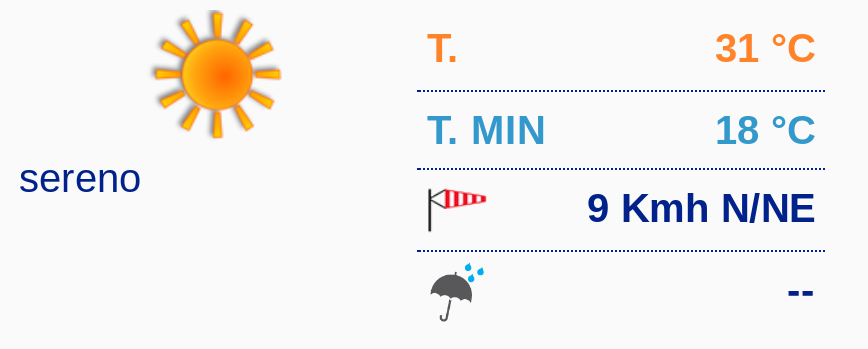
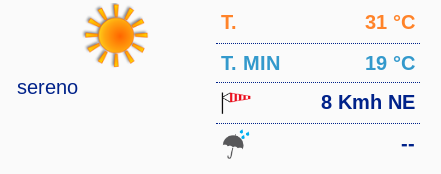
[715,108,815,152] 18 °C -> [365,52,415,74] 19 °C
[587,186,815,230] 9 Kmh N/NE -> [321,91,415,113] 8 Kmh NE

